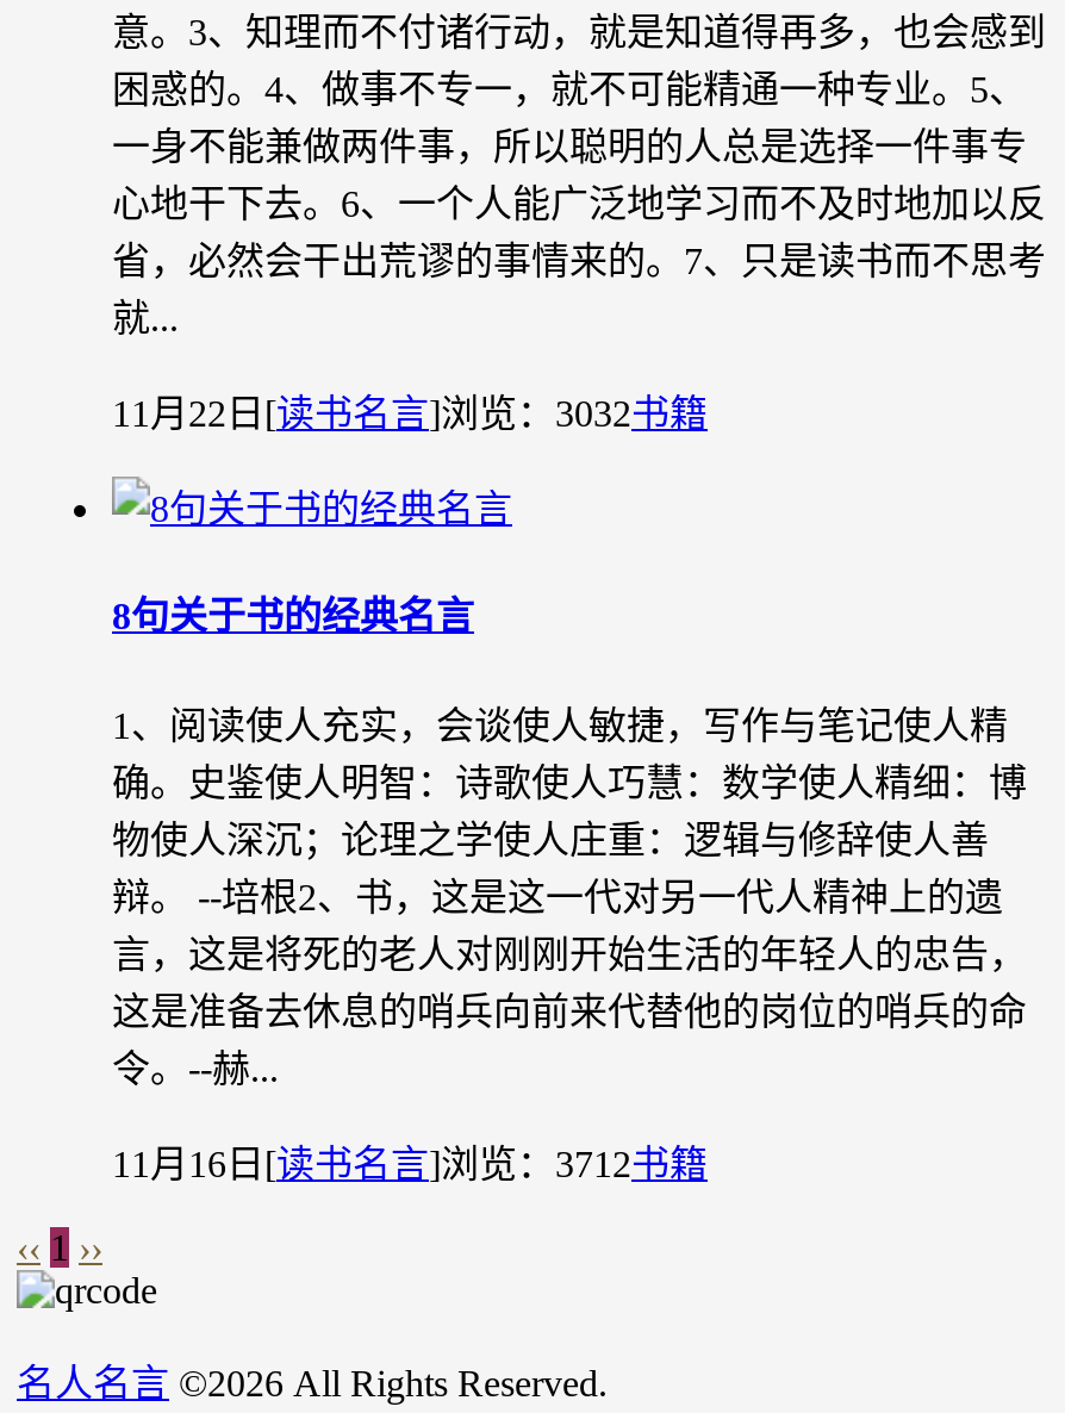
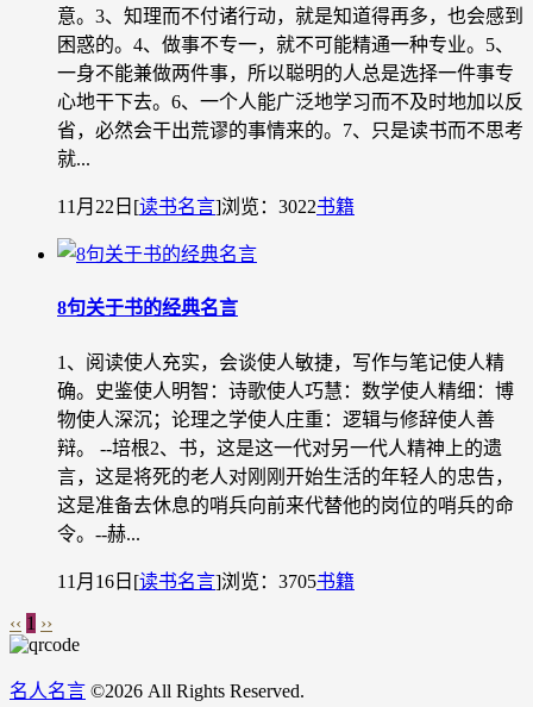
[112,393,708,434] 11月22日[读书名言]浏览：3032书籍 -> [57,197,355,217] 11月22日[读书名言]浏览：3022书籍
[112,1143,708,1184] 11月16日[读书名言]浏览：3712书籍 -> [57,571,355,591] 11月16日[读书名言]浏览：3705书籍

